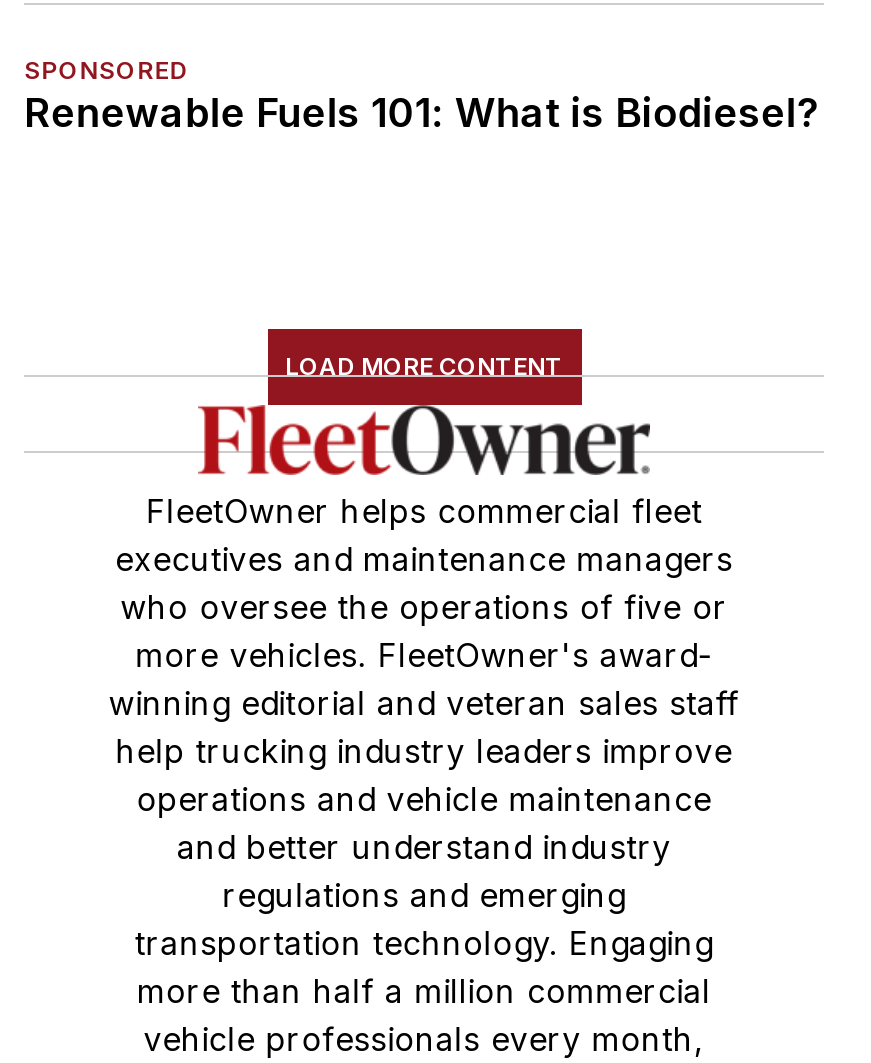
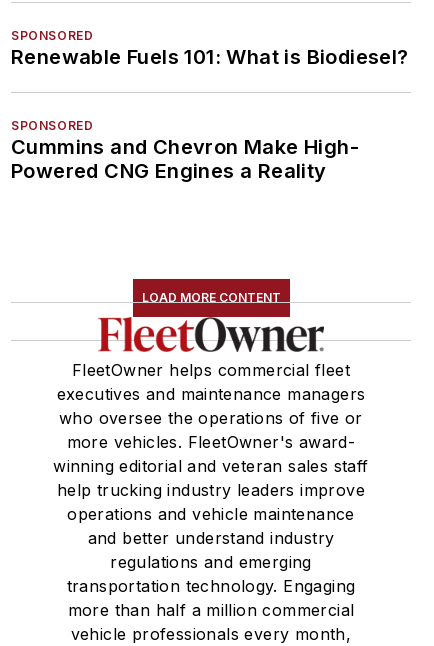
none -> [11,118,359,183] SPONSORED | Cummins and Chevron Make High- | Powered CNG Engines a Reality

